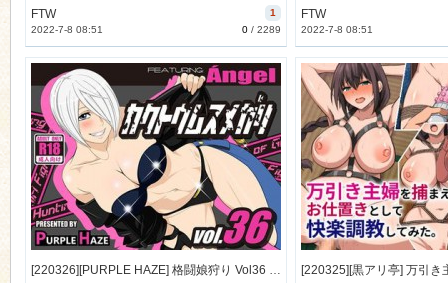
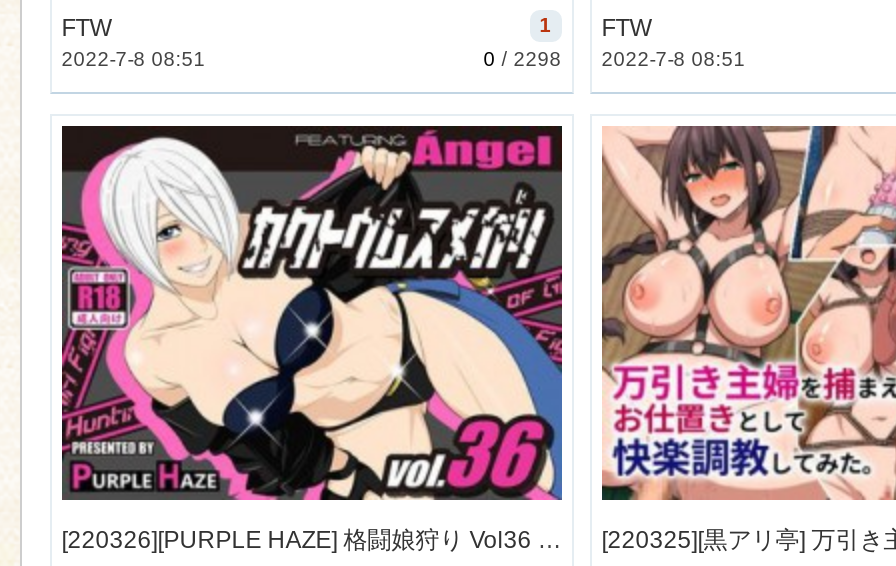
[242,24,373,35] 0 / 2289 2022-7-8 08:51 -> [484,48,746,70] 0 / 2298 2022-7-8 08:51

